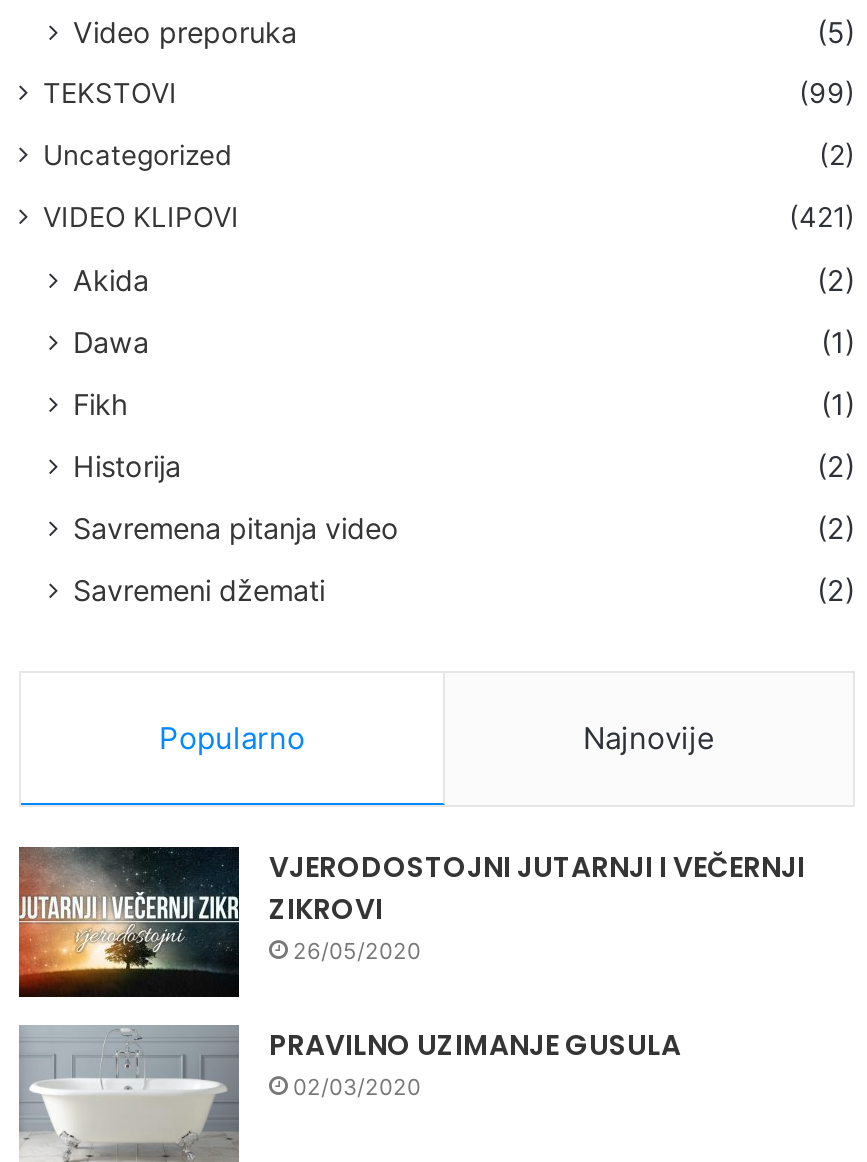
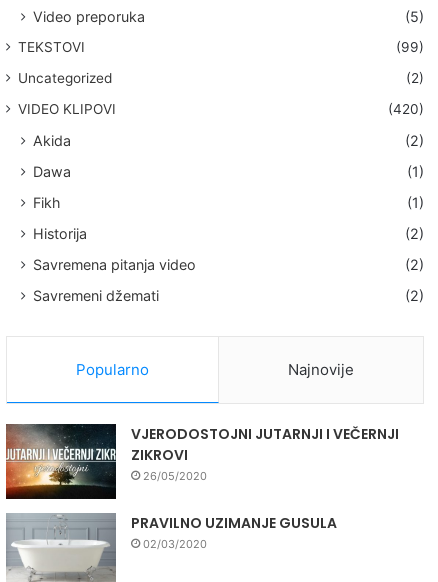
[789,201,855,233] (421) -> [388,101,424,117] (420)

